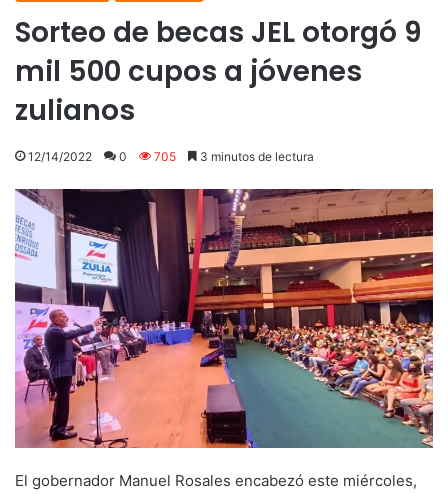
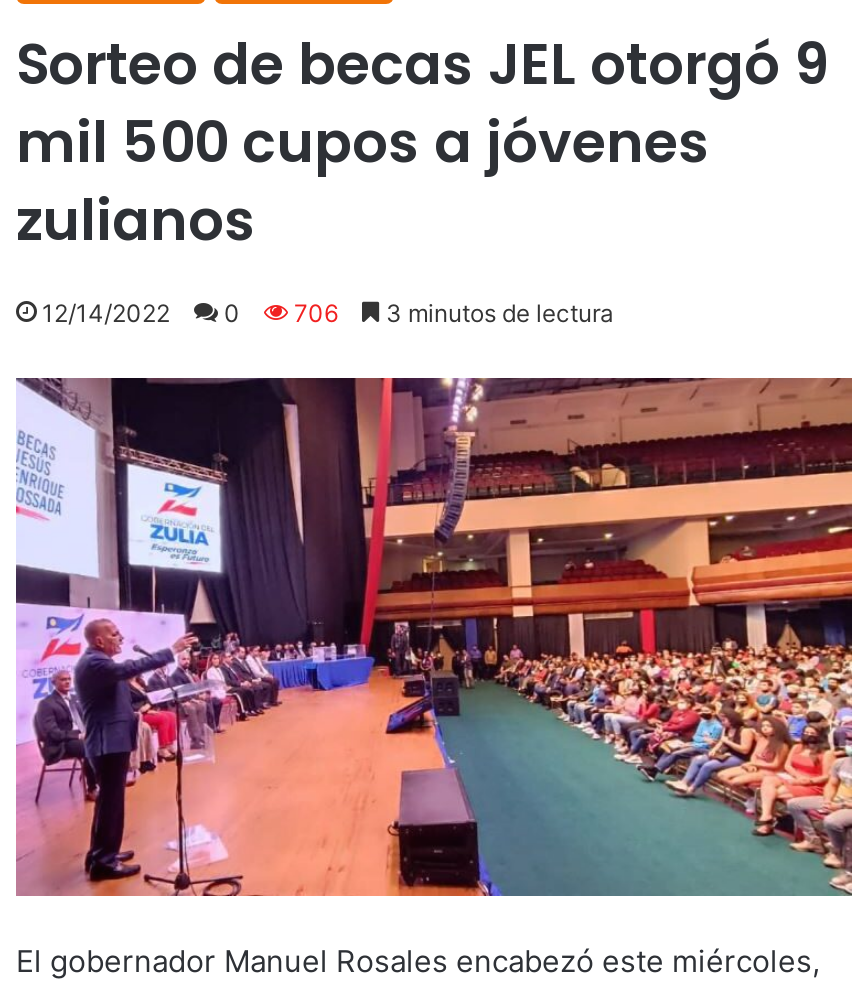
[28,149,314,164] 12/14/2022 0 705 3 minutos de lectura -> [42,297,614,327] 12/14/2022 0 706 3 minutos de lectura

